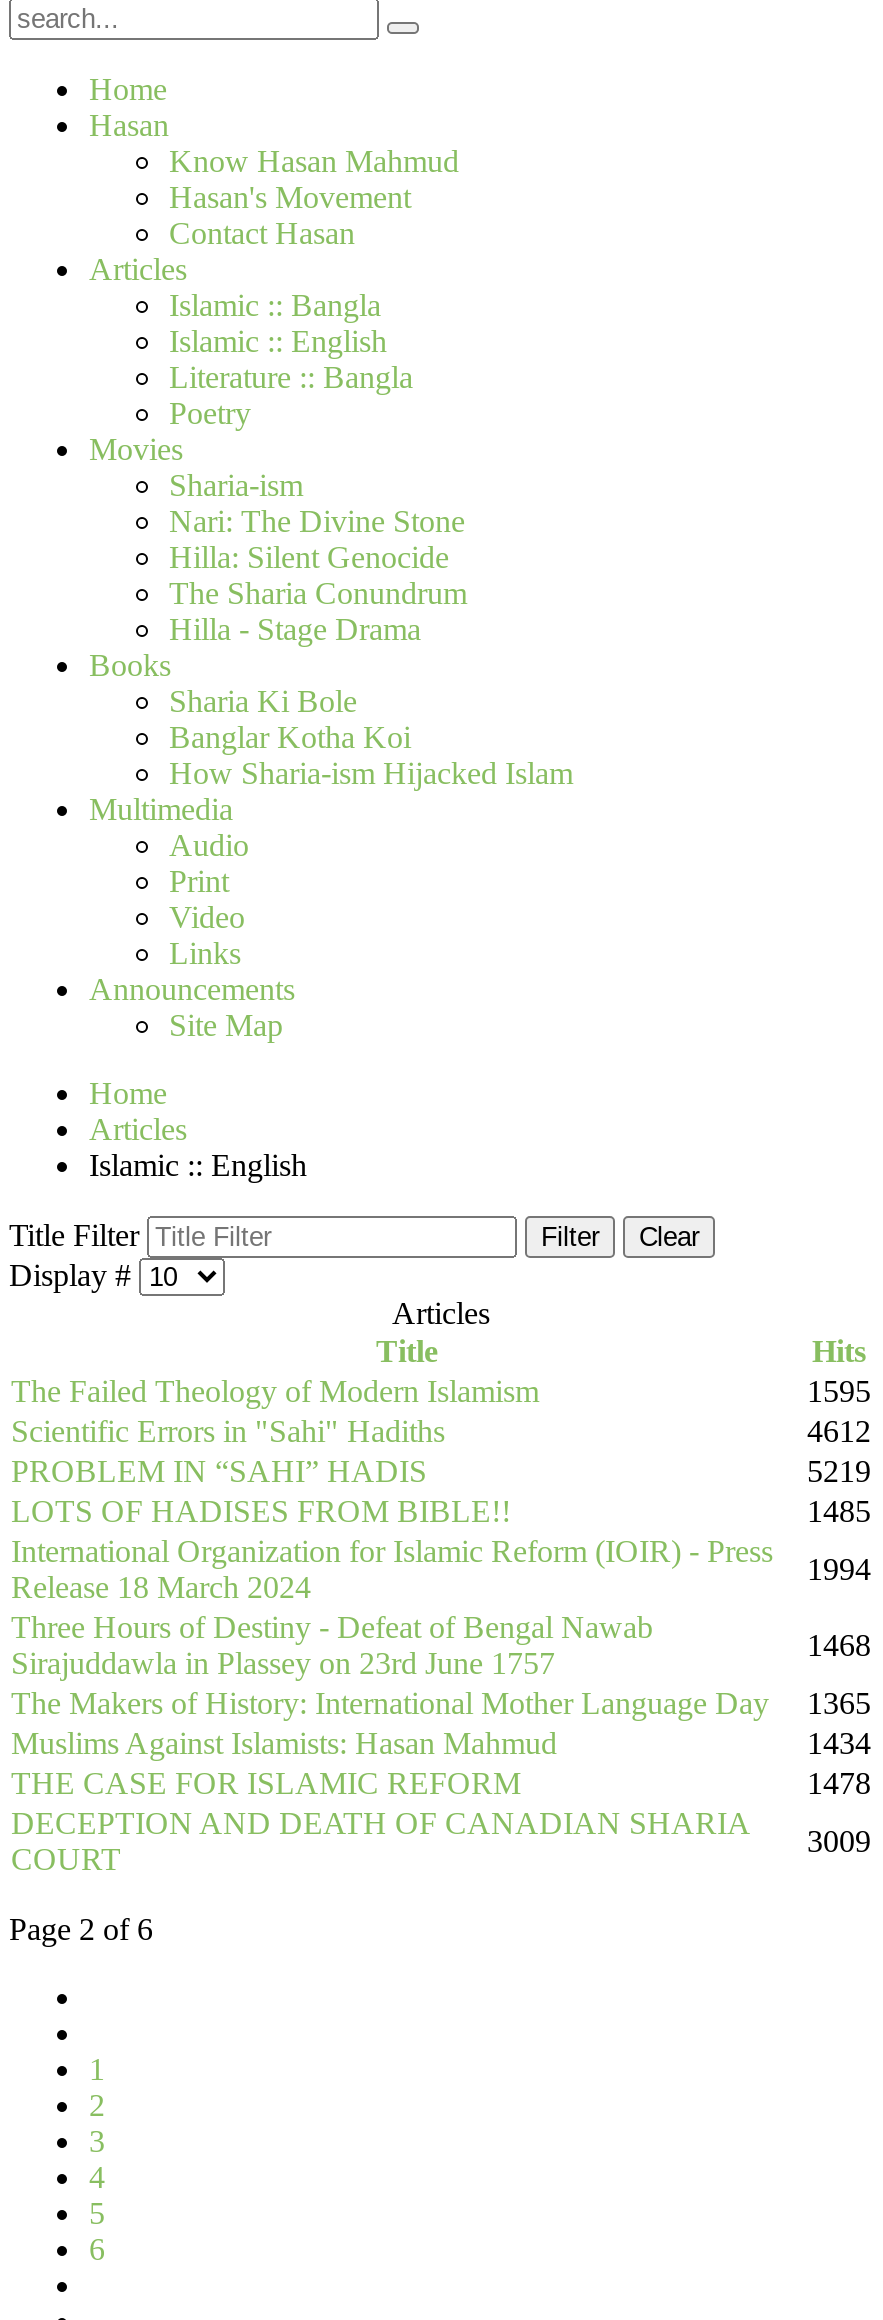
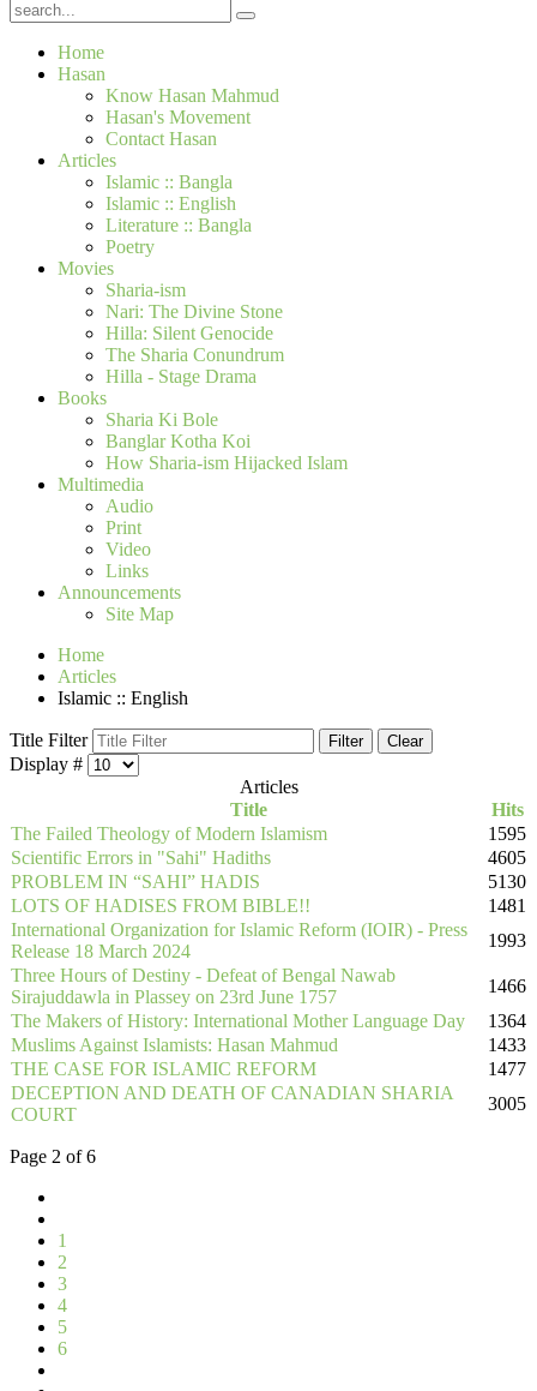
[807,1413,871,1447] 4612 -> [488,847,526,867] 4605
[807,1453,871,1487] 5219 -> [488,871,526,891] 5130
[807,1493,871,1527] 1485 -> [488,895,526,915] 1481
[807,1551,871,1585] 1994 -> [488,930,526,950] 1993
[807,1627,871,1661] 1468 -> [488,975,526,996] 1466
[11,1685,871,1719] The Makers of History: International Mother Language Day 1365 -> [11,1010,526,1030] The Makers of History: International Mother Language Day 1364
[807,1725,871,1759] 1434 -> [488,1034,526,1054] 1433
[807,1765,871,1799] 1478 -> [488,1058,526,1078] 1477
[807,1823,871,1857] 3009 -> [488,1093,526,1113] 3005

